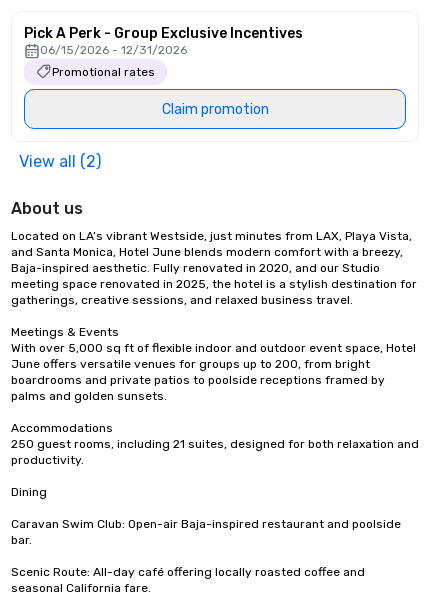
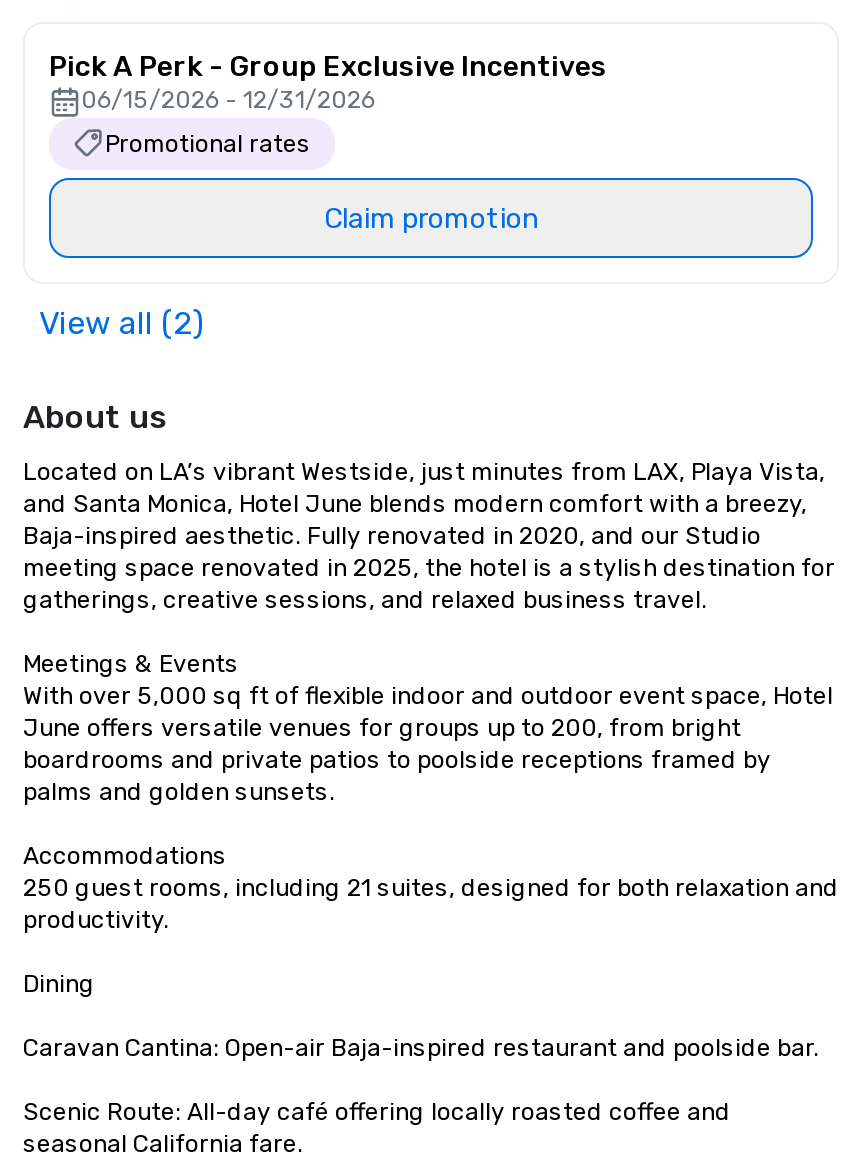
[11,517,401,547] Caravan Swim Club: Open-air Baja-inspired restaurant and poolside | bar. -> [23,1034,819,1062] Caravan Cantina: Open-air Baja-inspired restaurant and poolside bar.

